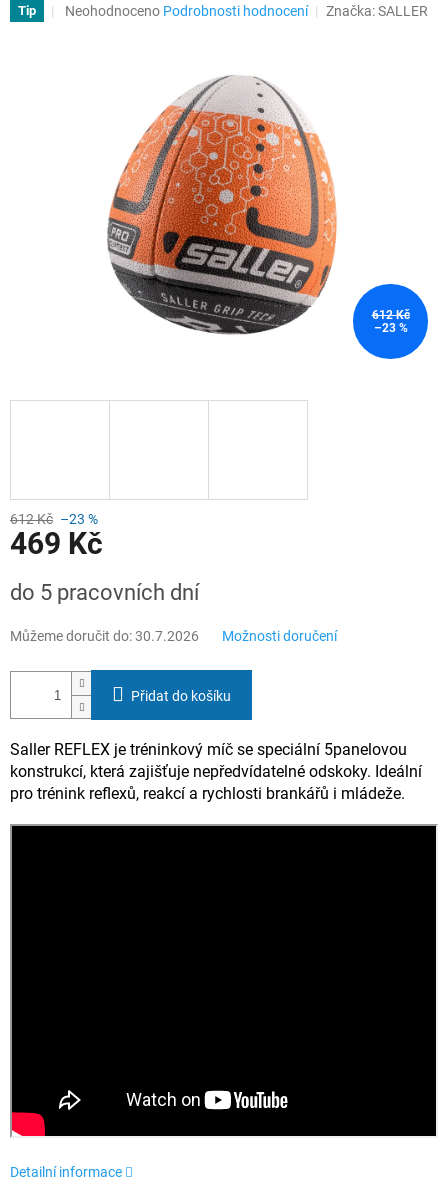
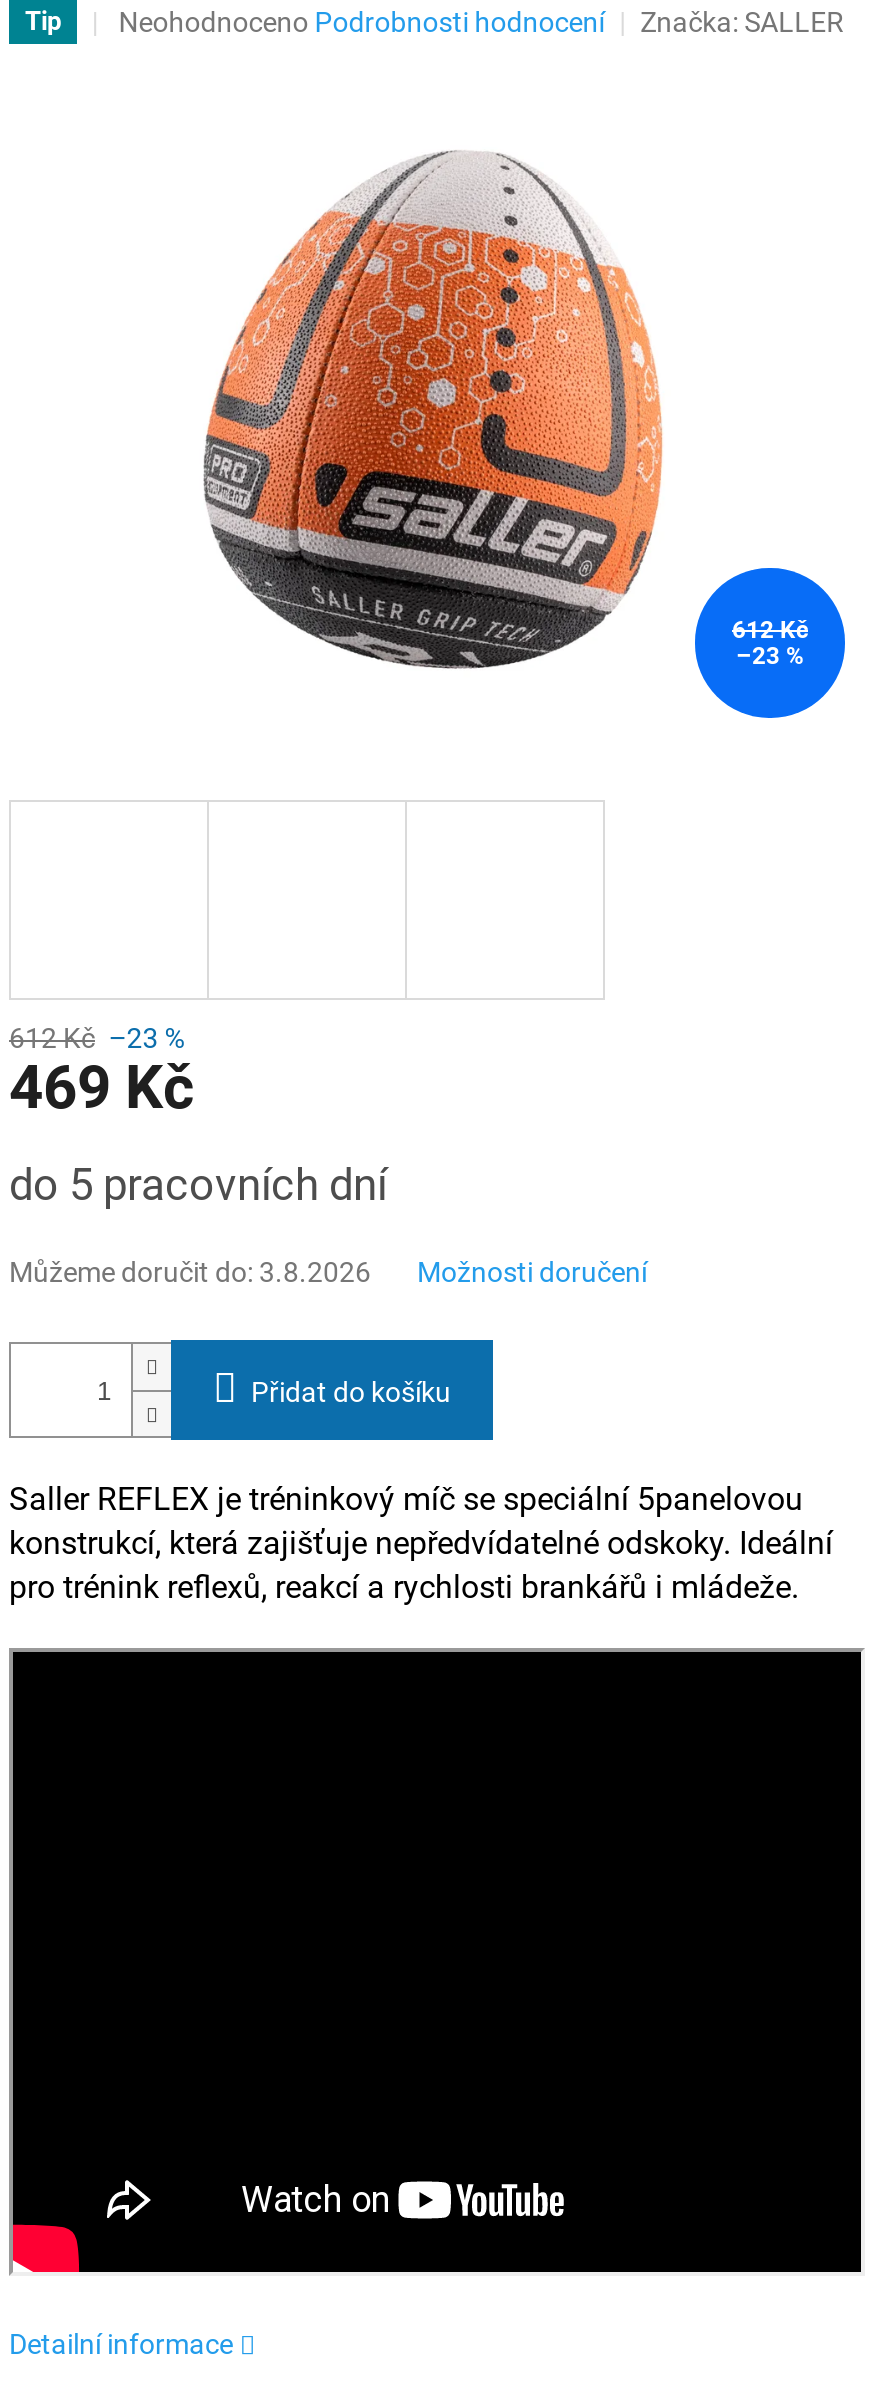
[10,628,199,644] Můžeme doručit do: 30.7.2026 -> [9,1257,371,1289] Můžeme doručit do: 3.8.2026

